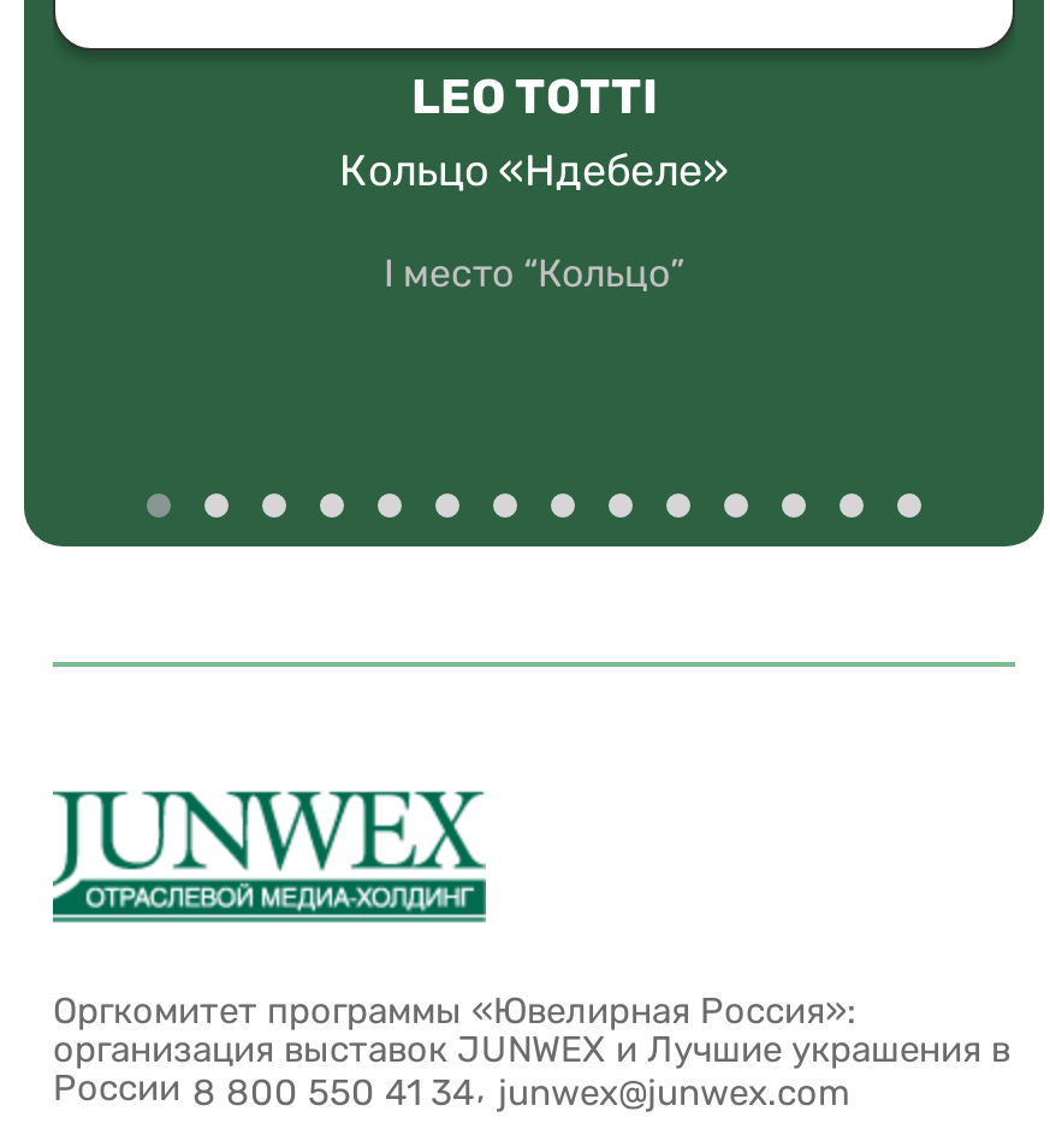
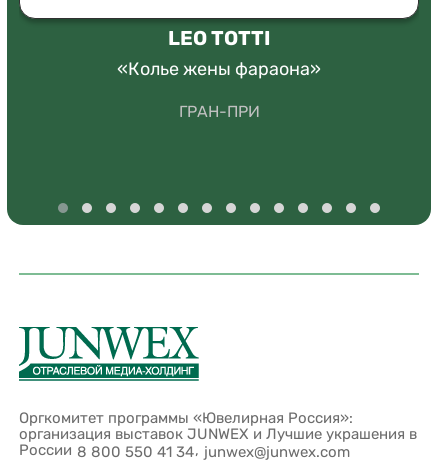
[339,145,729,198] Кольцо «Ндебеле» -> [117,58,321,80] «Колье жены фараона»
[384,251,684,297] I место “Кольцо” -> [178,102,259,121] ГРАН-ПРИ

